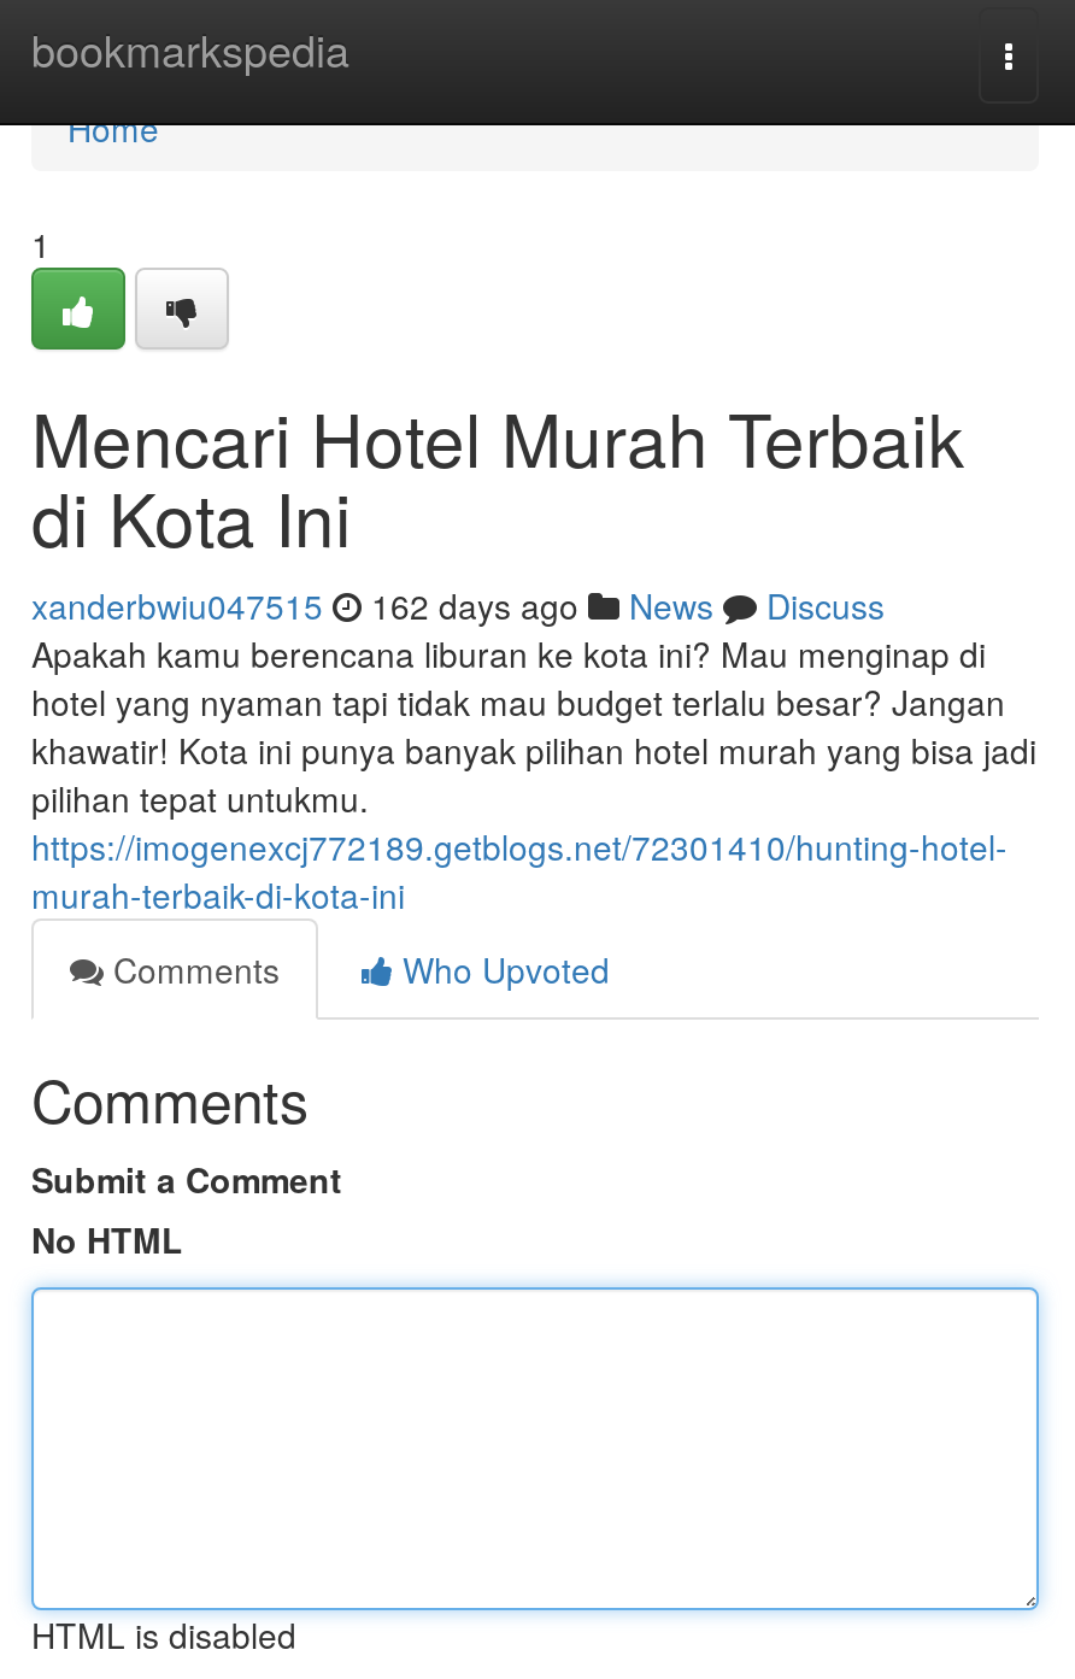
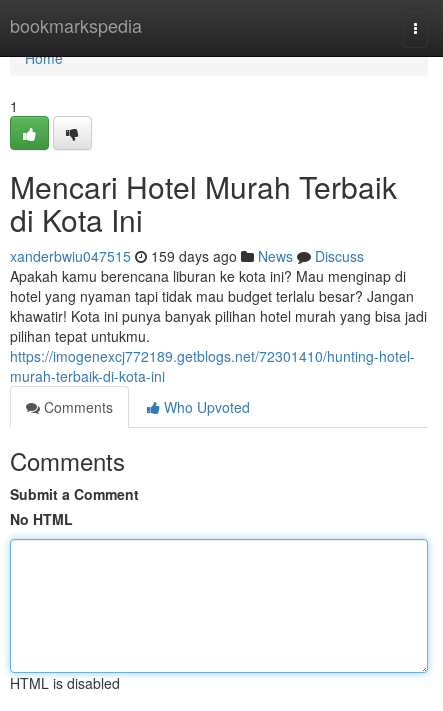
[31,581,885,629] xanderbwiu047515 162 days ago News Discuss -> [10,246,364,266] xanderbwiu047515 159 days ago News Discuss

